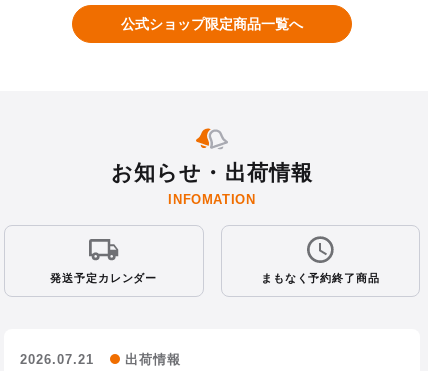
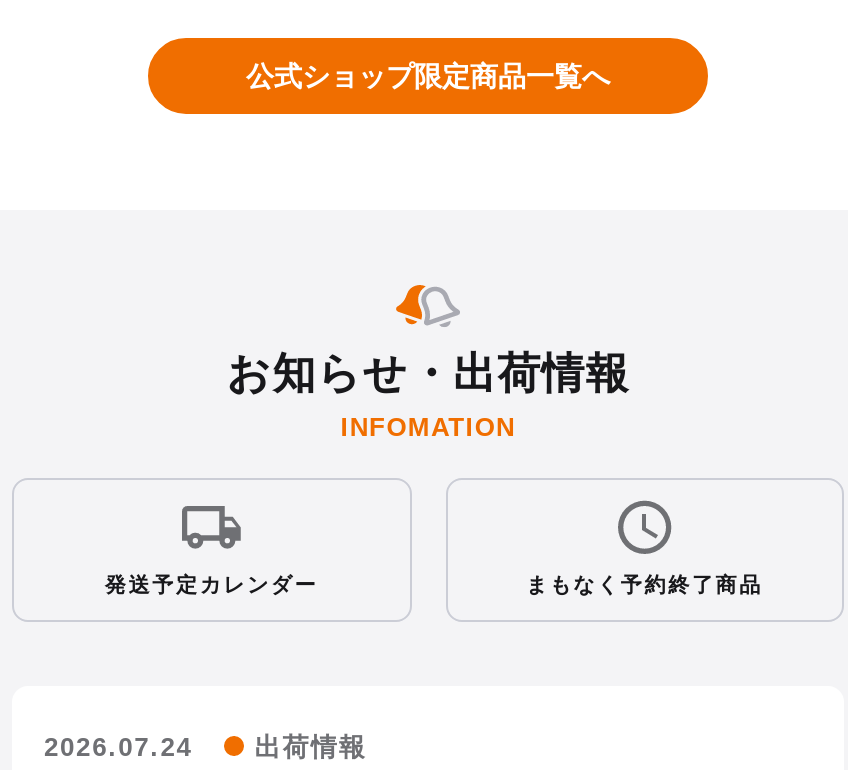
[20,352,181,367] 2026.07.21 出荷情報 -> [44,732,367,762] 2026.07.24 出荷情報

